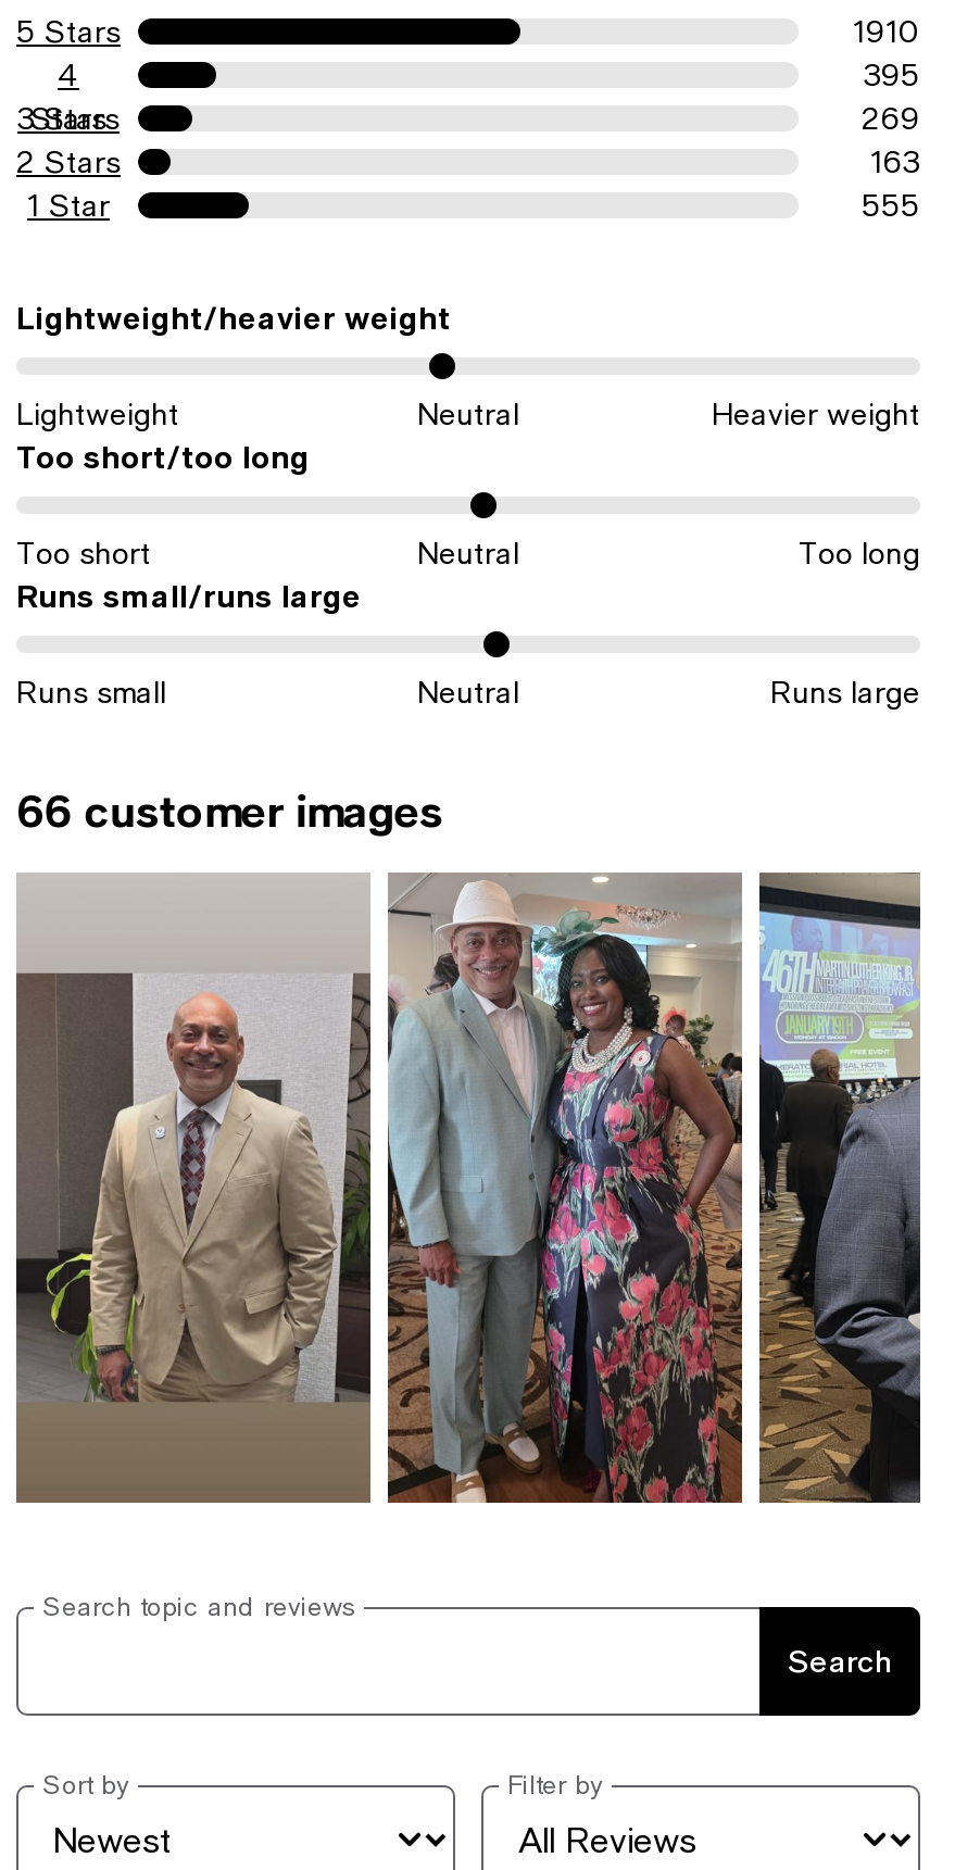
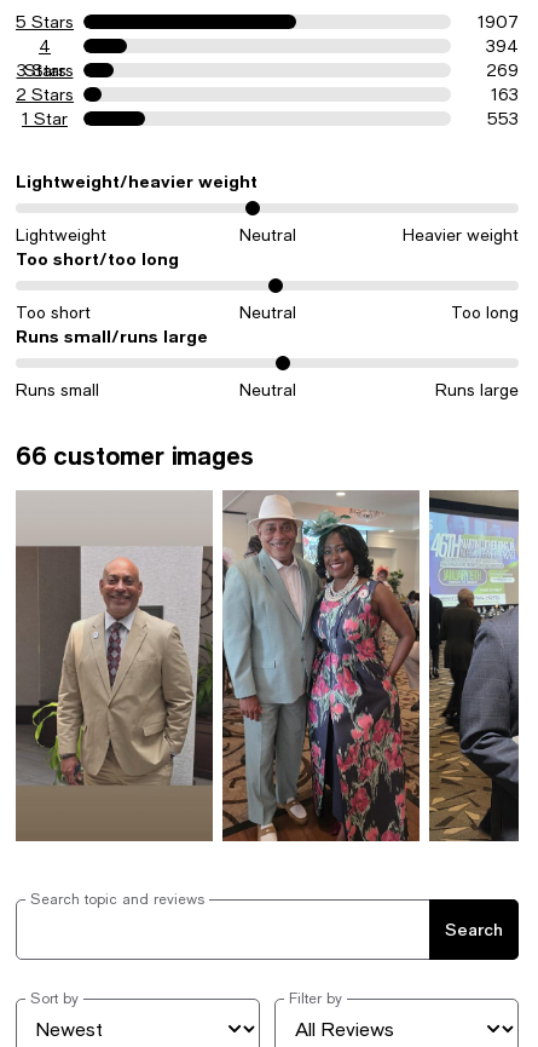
[853,15,920,50] 1910 -> [478,12,519,32] 1907
[864,58,920,93] 395 -> [486,37,519,56] 394
[862,189,920,223] 555 -> [487,109,519,129] 553

